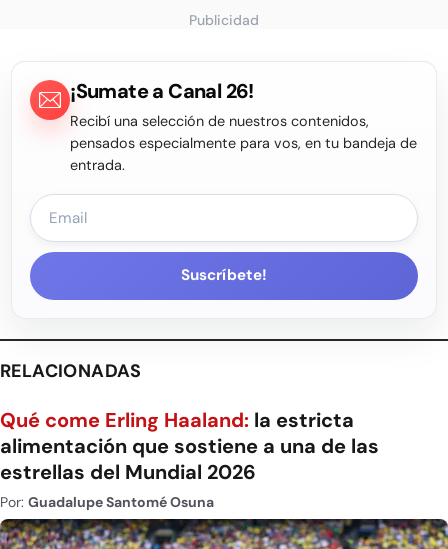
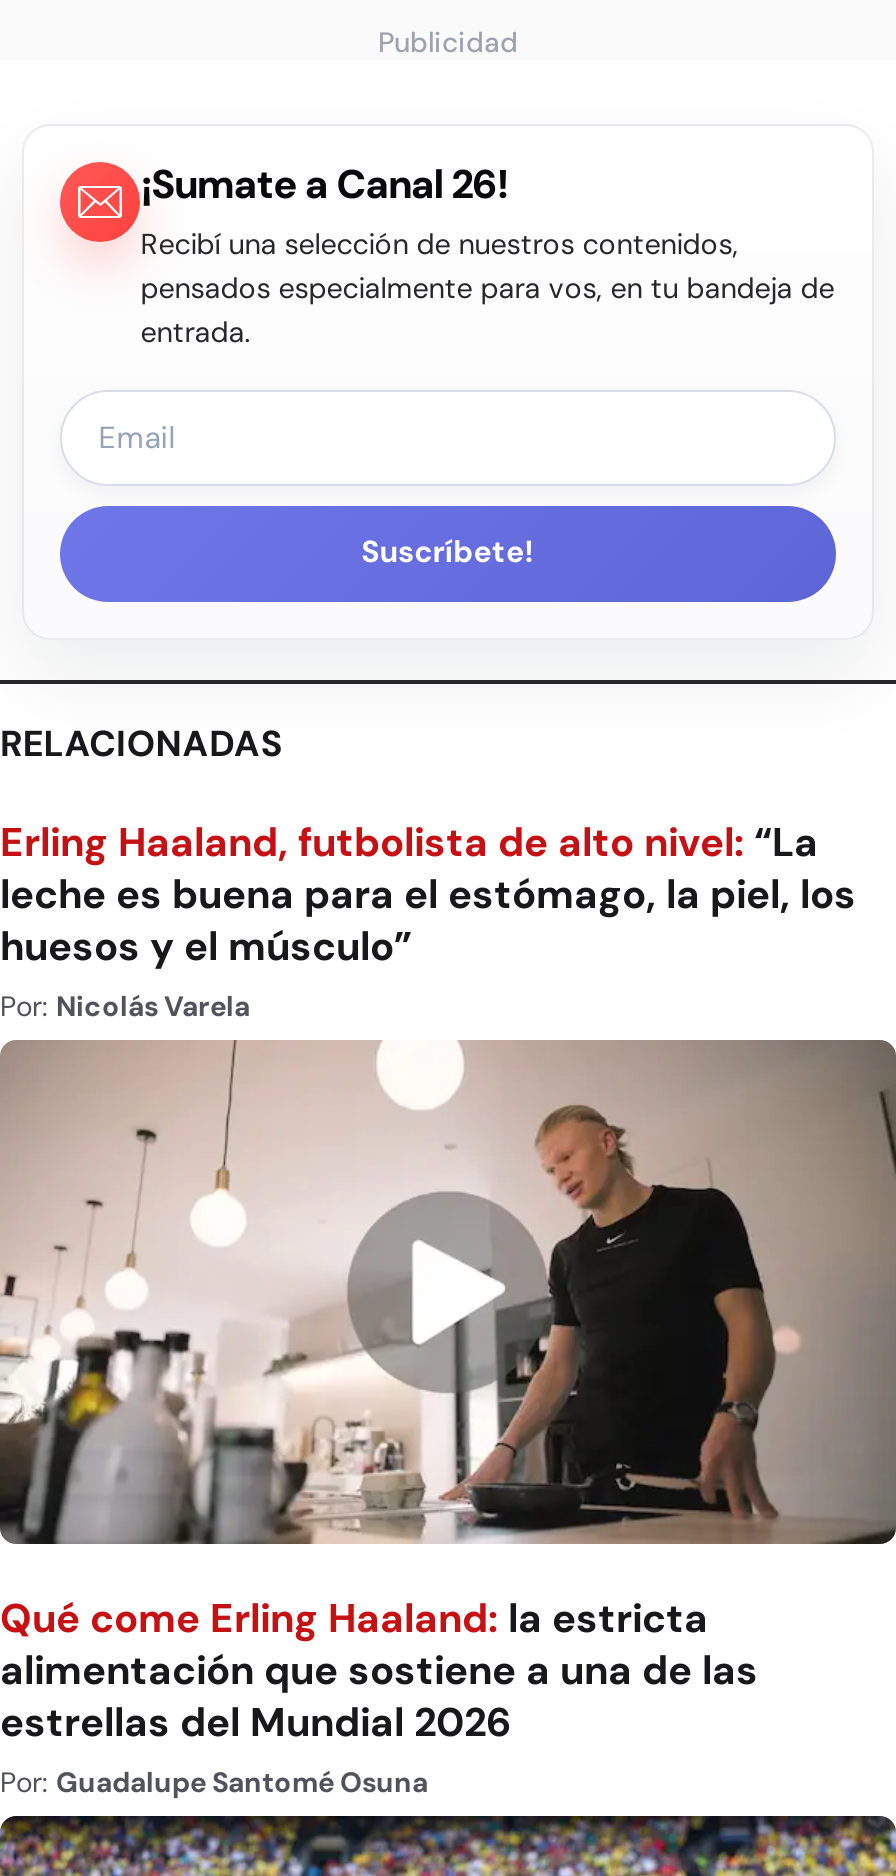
none -> [0,816,856,1024] Erling Haaland, futbolista de alto nivel: “La | leche es buena para el estómago, la piel, los | huesos y el músculo” | Por: Nicolás Varela
none -> [6,1038,890,1546] [image]

